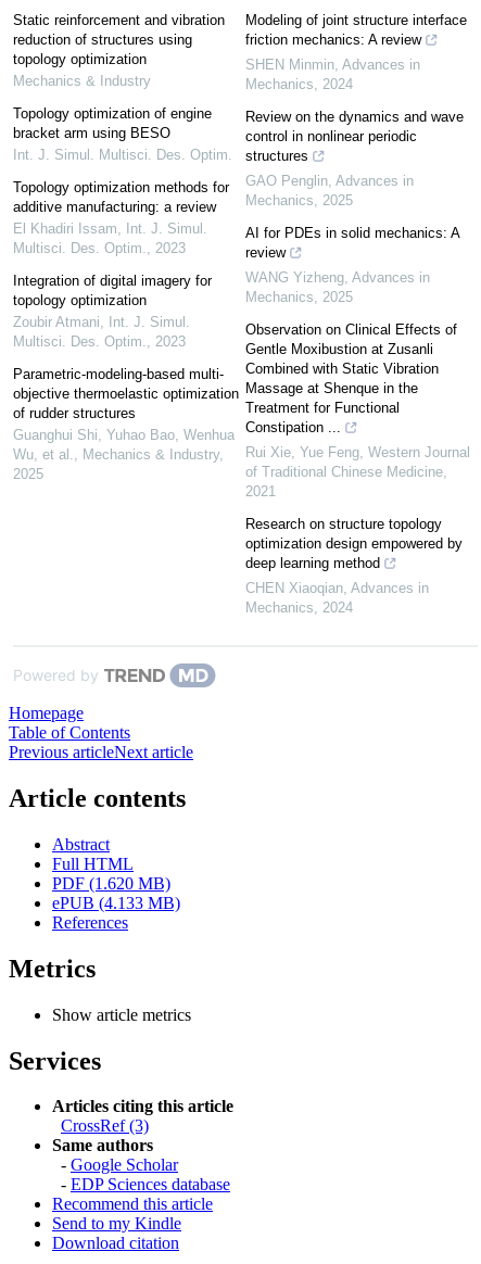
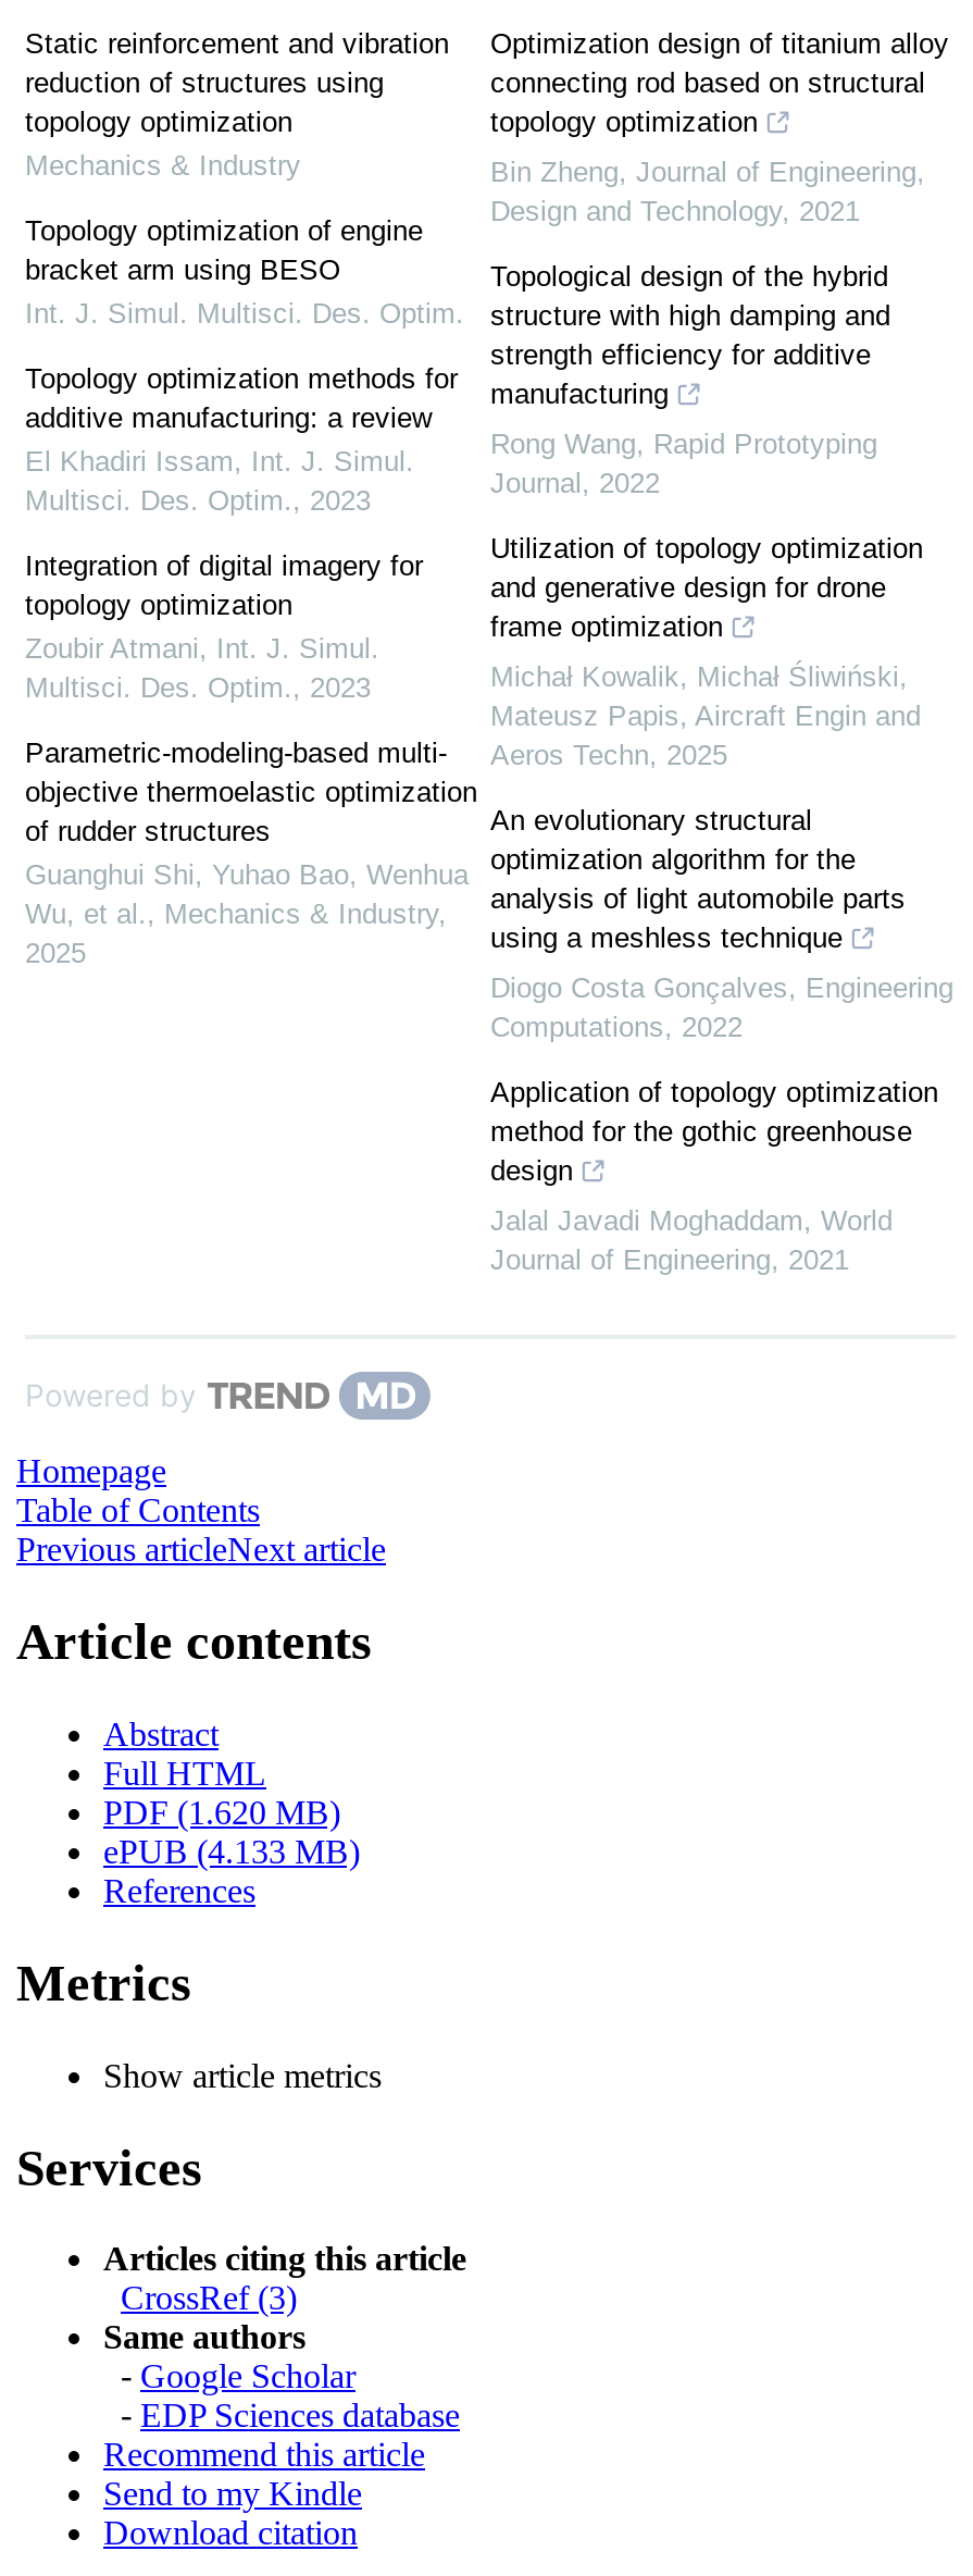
[245,12,467,48] Modeling of joint structure interface | friction mechanics: A review -> [490,27,949,138] Optimization design of titanium alloy | connecting rod based on structural | topology optimization
[245,56,420,92] SHEN Minmin, Advances in | Mechanics, 2024 -> [490,156,925,227] Bin Zheng, Journal of Engineering, | Design and Technology, 2021
[245,109,464,164] Review on the dynamics and wave | control in nonlinear periodic | structures -> [490,260,890,410] Topological design of the hybrid | structure with high damping and | strength efficiency for additive | manufacturing
[245,173,414,208] GAO Penglin, Advances in | Mechanics, 2025 -> [490,428,877,499] Rong Wang, Rapid Prototyping | Journal, 2022
[245,225,459,261] AI for PDEs in solid mechanics: A | review -> [490,532,923,643] Utilization of topology optimization | and generative design for drone | frame optimization
[245,269,430,305] WANG Yizheng, Advances in | Mechanics, 2025 -> [490,660,921,771] Michał Kowalik, Michał Śliwiński, | Mateusz Papis, Aircraft Engin and | Aeros Techn, 2025
[245,321,457,435] Observation on Clinical Effects of | Gentle Moxibustion at Zusanli | Combined with Static Vibration | Massage at Shenque in the | Treatment for Functional | Constipation ... -> [490,804,906,954] An evolutionary structural | optimization algorithm for the | analysis of light automobile parts | using a meshless technique
[245,444,470,500] Rui Xie, Yue Feng, Western Journal | of Traditional Chinese Medicine, | 2021 -> [490,971,953,1043] Diogo Costa Gonçalves, Engineering | Computations, 2022
[245,516,463,571] Research on structure topology | optimization design empowered by | deep learning method -> [490,1076,938,1187] Application of topology optimization | method for the gothic greenhouse | design
[245,580,429,616] CHEN Xiaoqian, Advances in | Mechanics, 2024 -> [490,1204,893,1276] Jalal Javadi Moghaddam, World | Journal of Engineering, 2021

